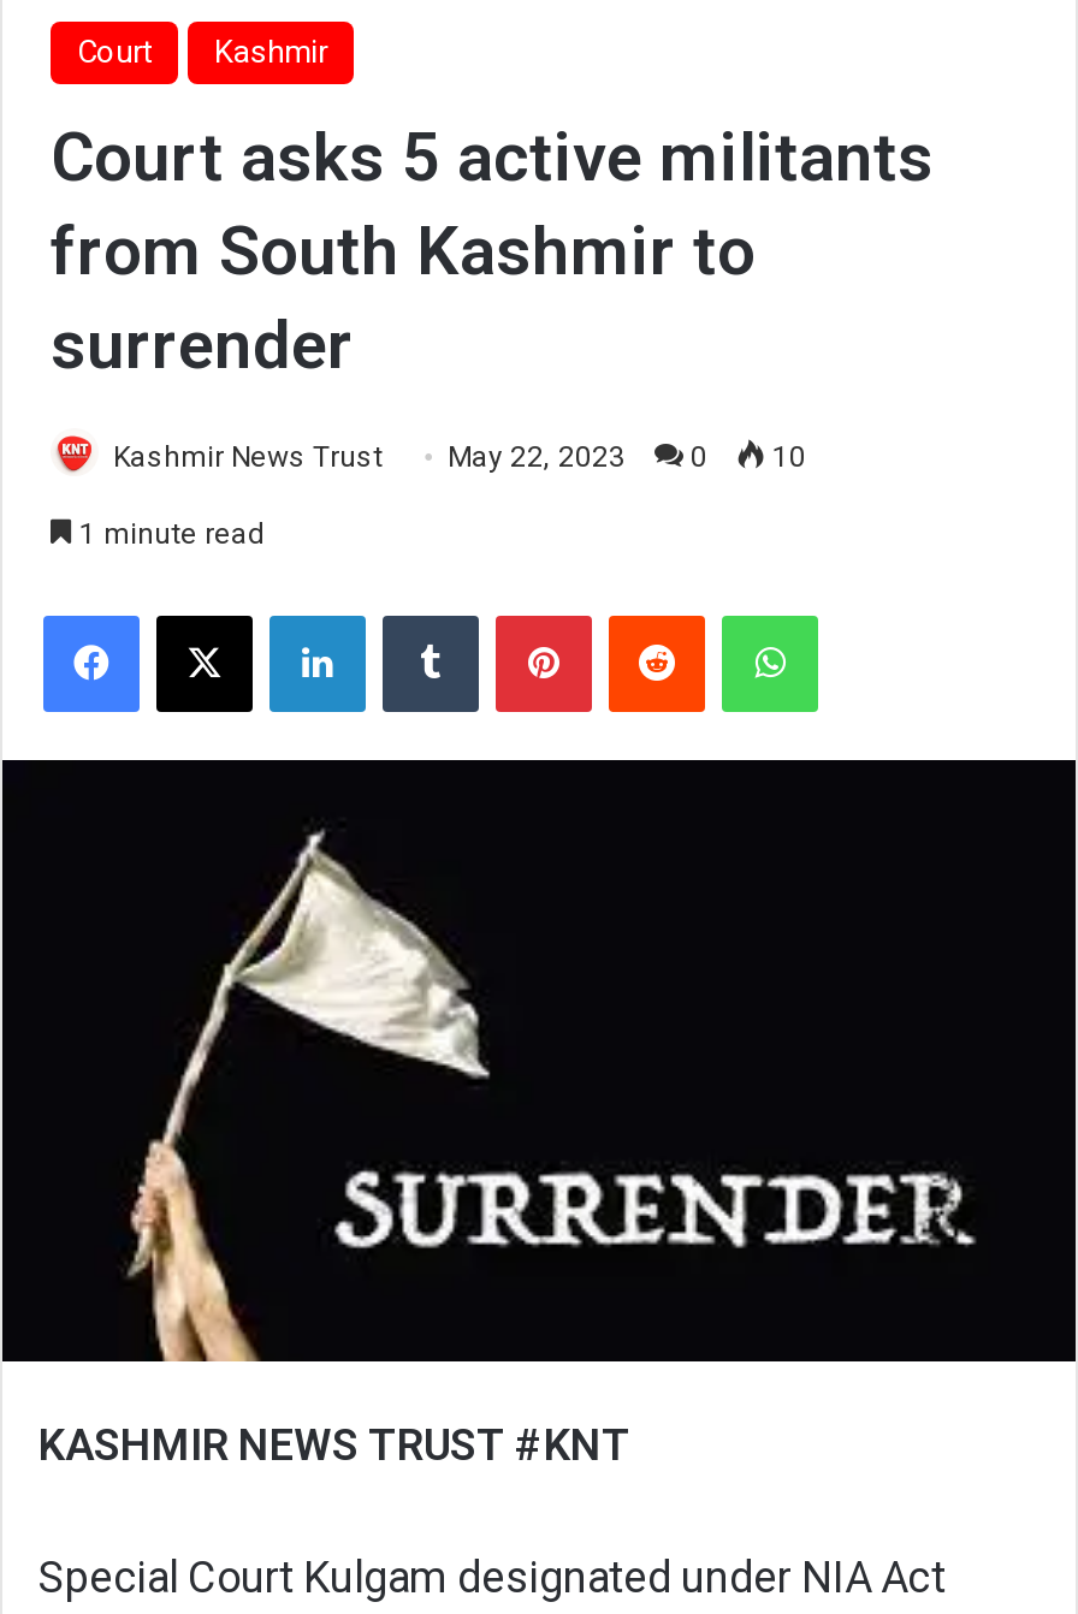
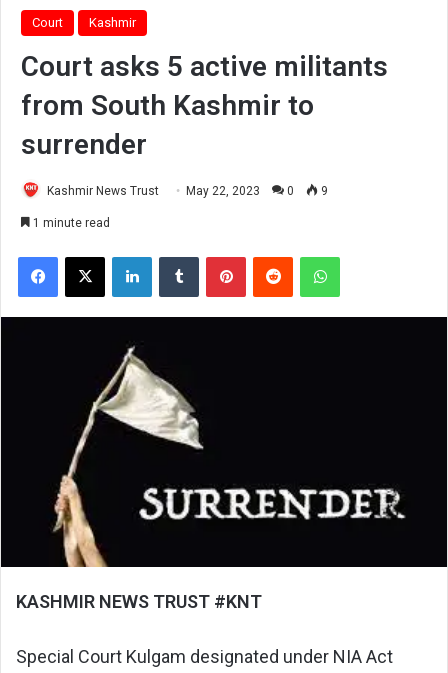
[113,440,806,474] Kashmir News Trust May 22, 2023 0 10 -> [47,184,328,198] Kashmir News Trust May 22, 2023 0 9

